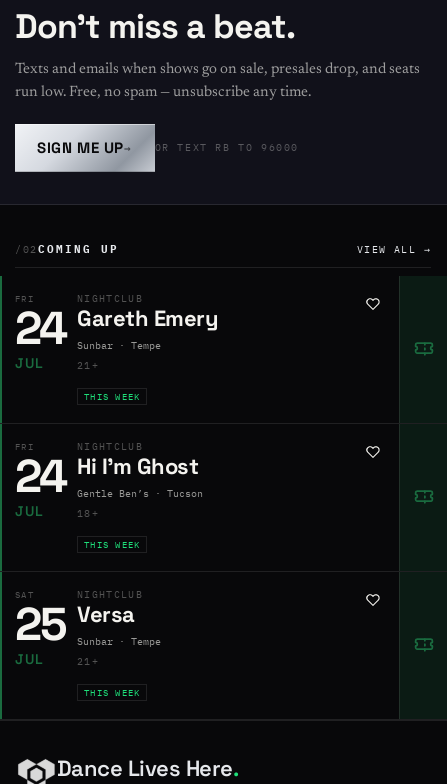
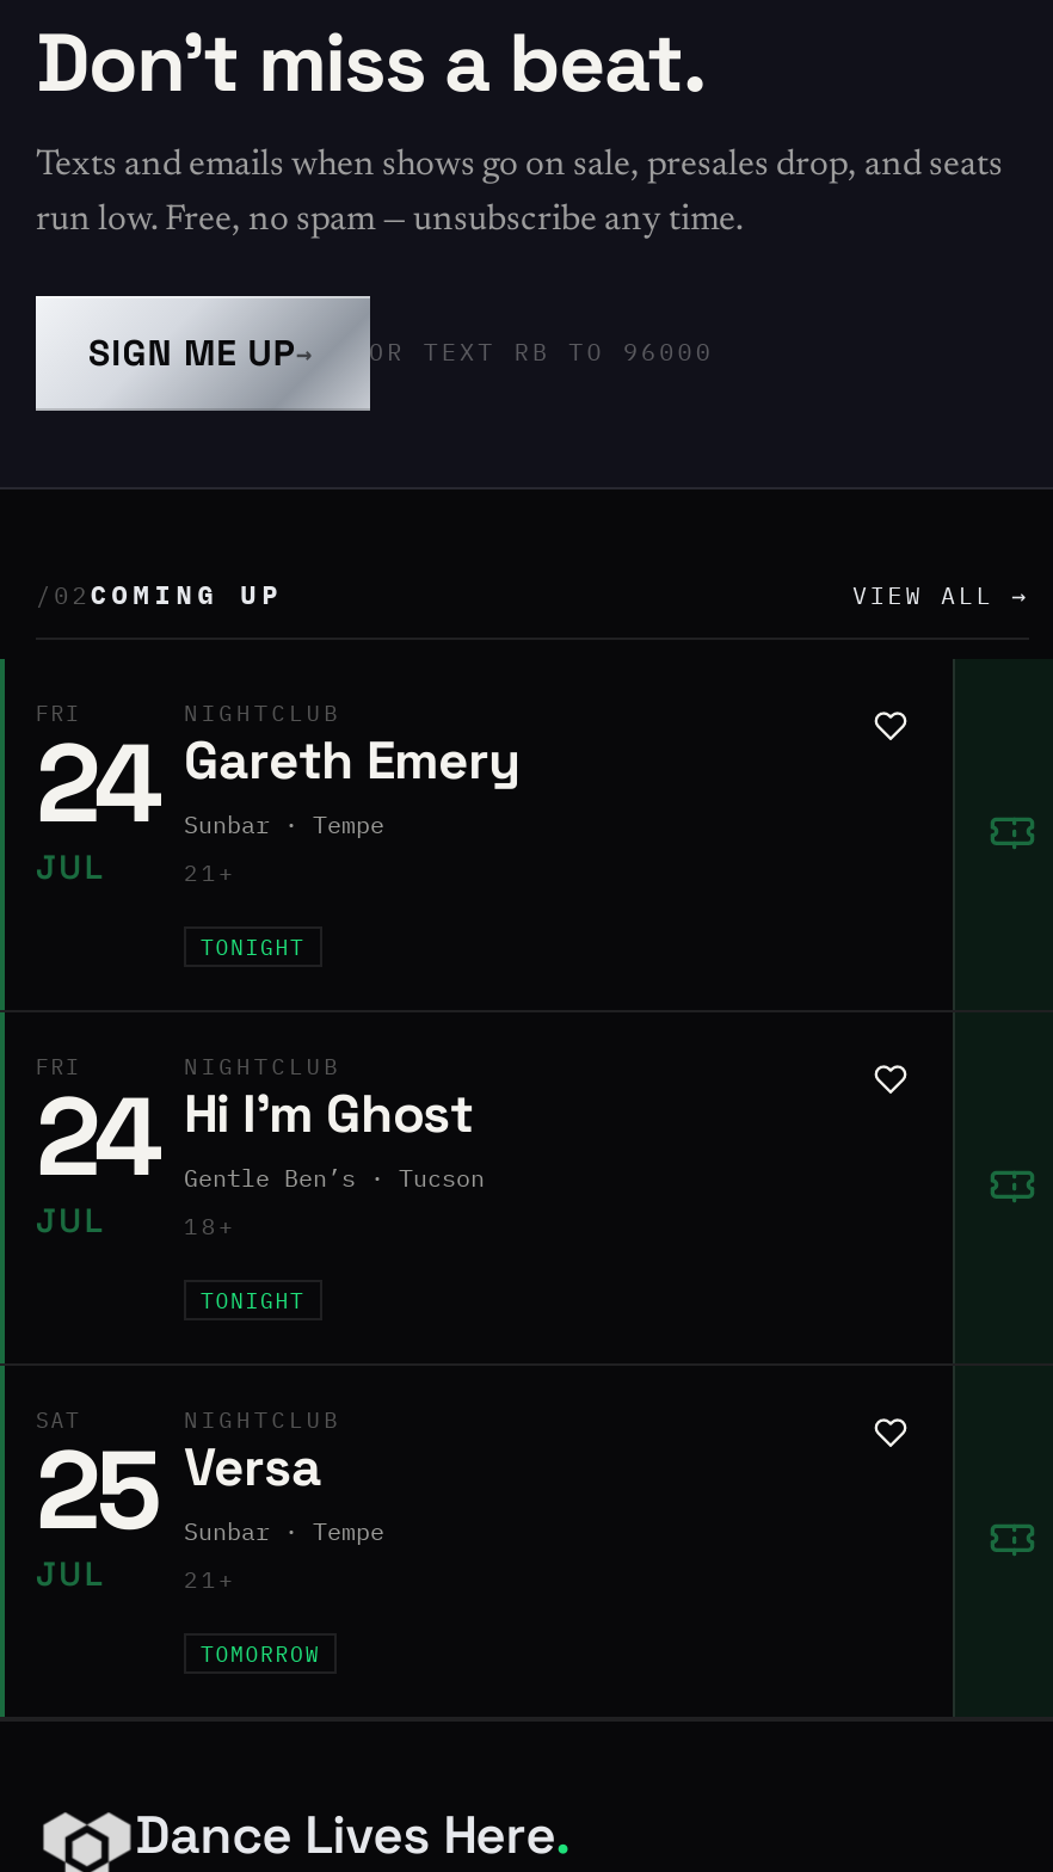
[84,391,140,402] THIS WEEK -> [201,933,305,959] TONIGHT
[84,539,140,550] THIS WEEK -> [201,1286,305,1312] TONIGHT
[84,687,140,698] THIS WEEK -> [201,1639,320,1666] TOMORROW

